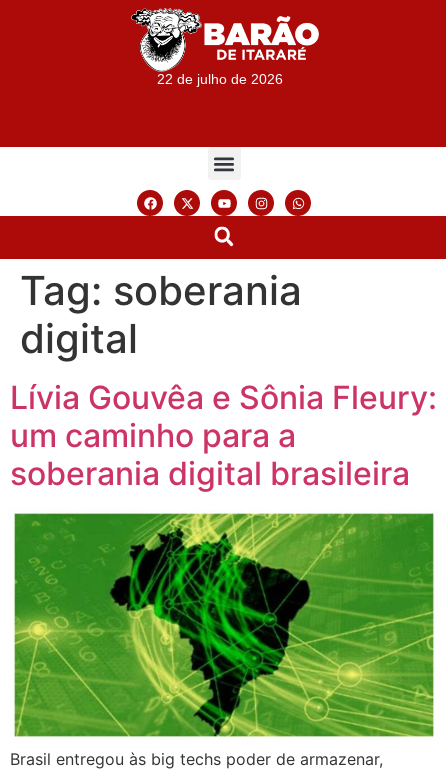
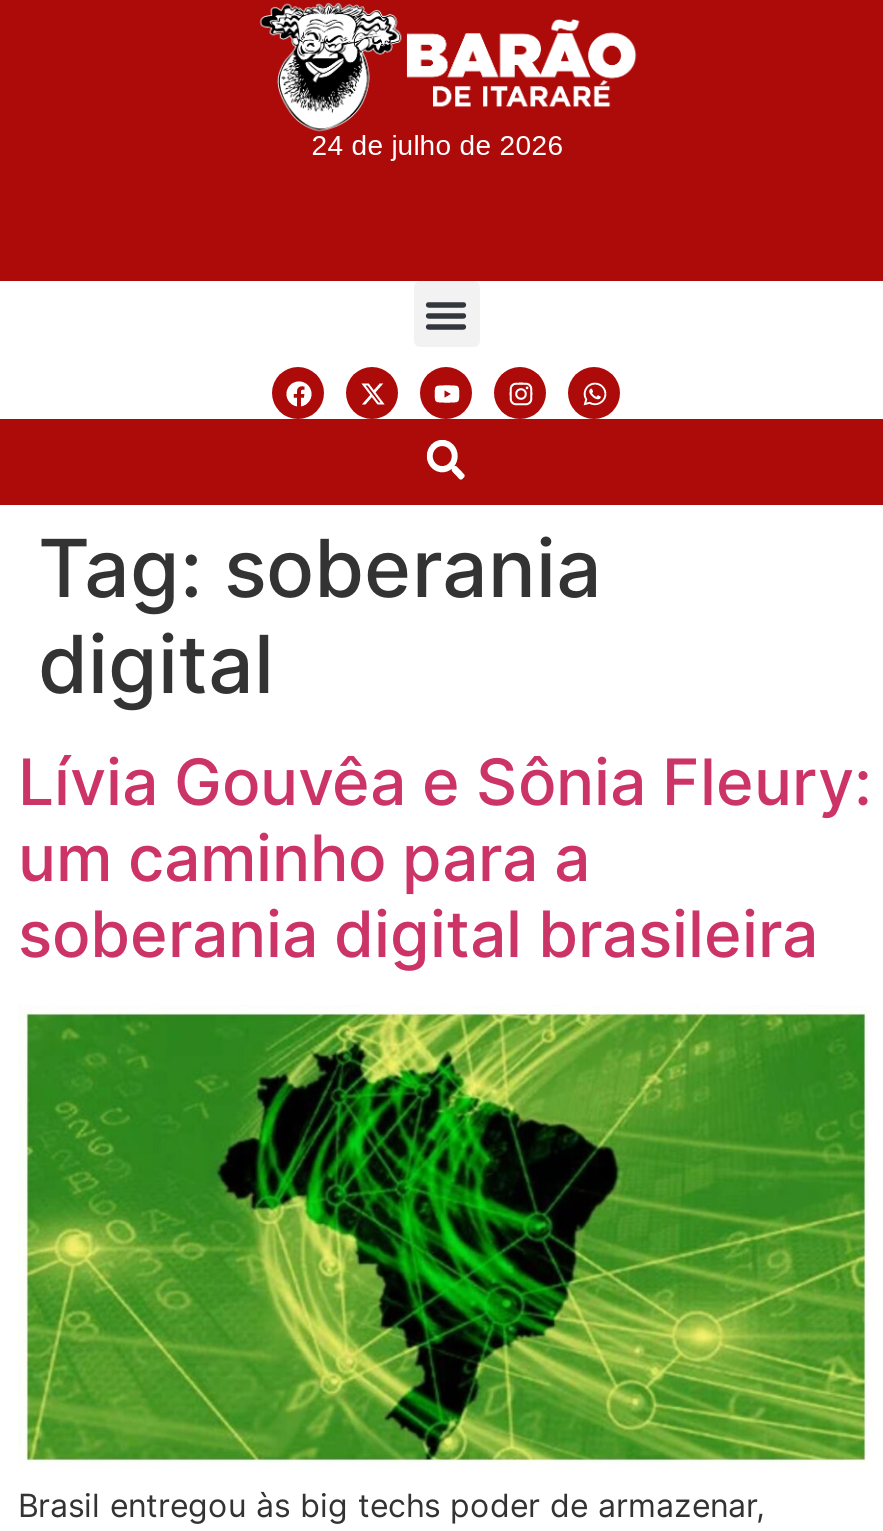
[157,71,283,87] 22 de julho de 2026 -> [311,130,563,162] 24 de julho de 2026

